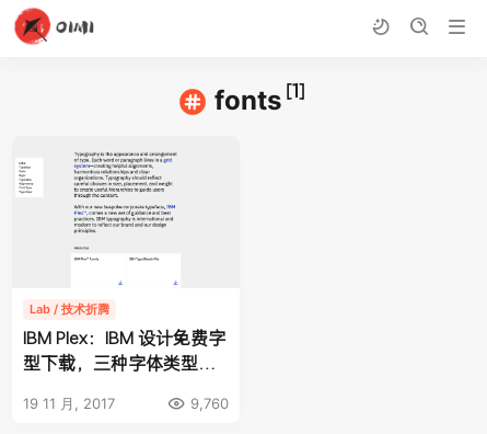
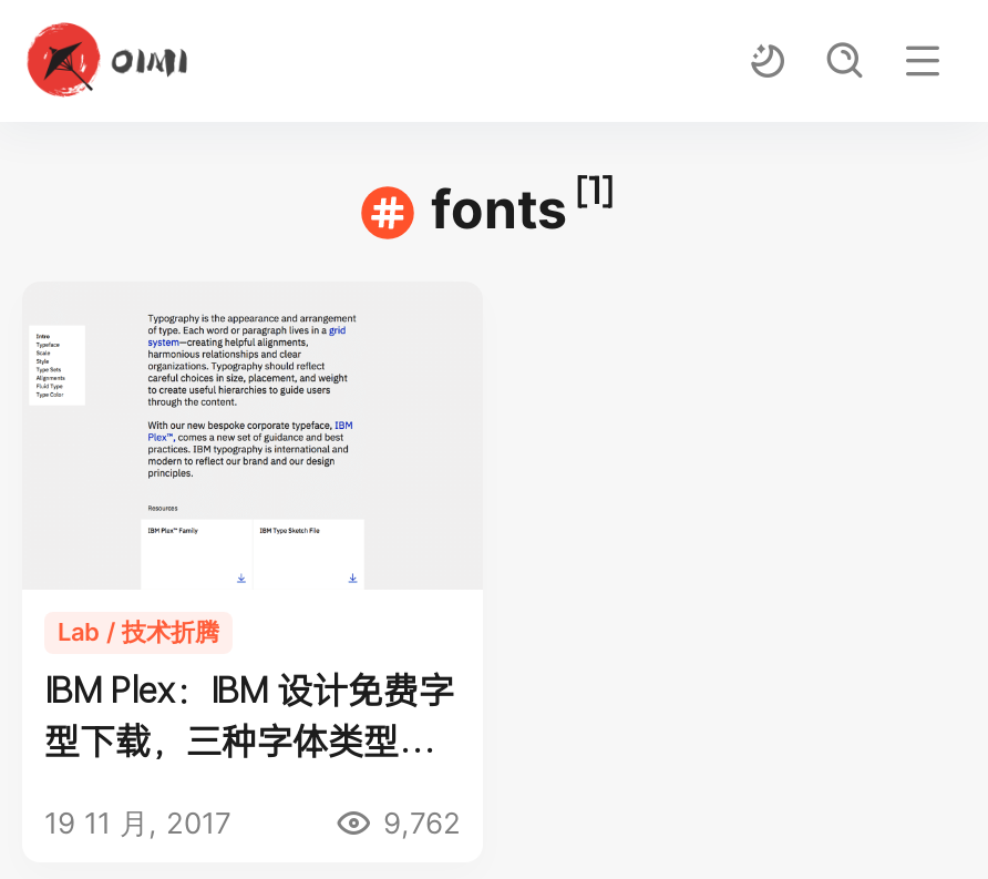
[190,394,229,412] 9,760 -> [383,804,461,840] 9,762

